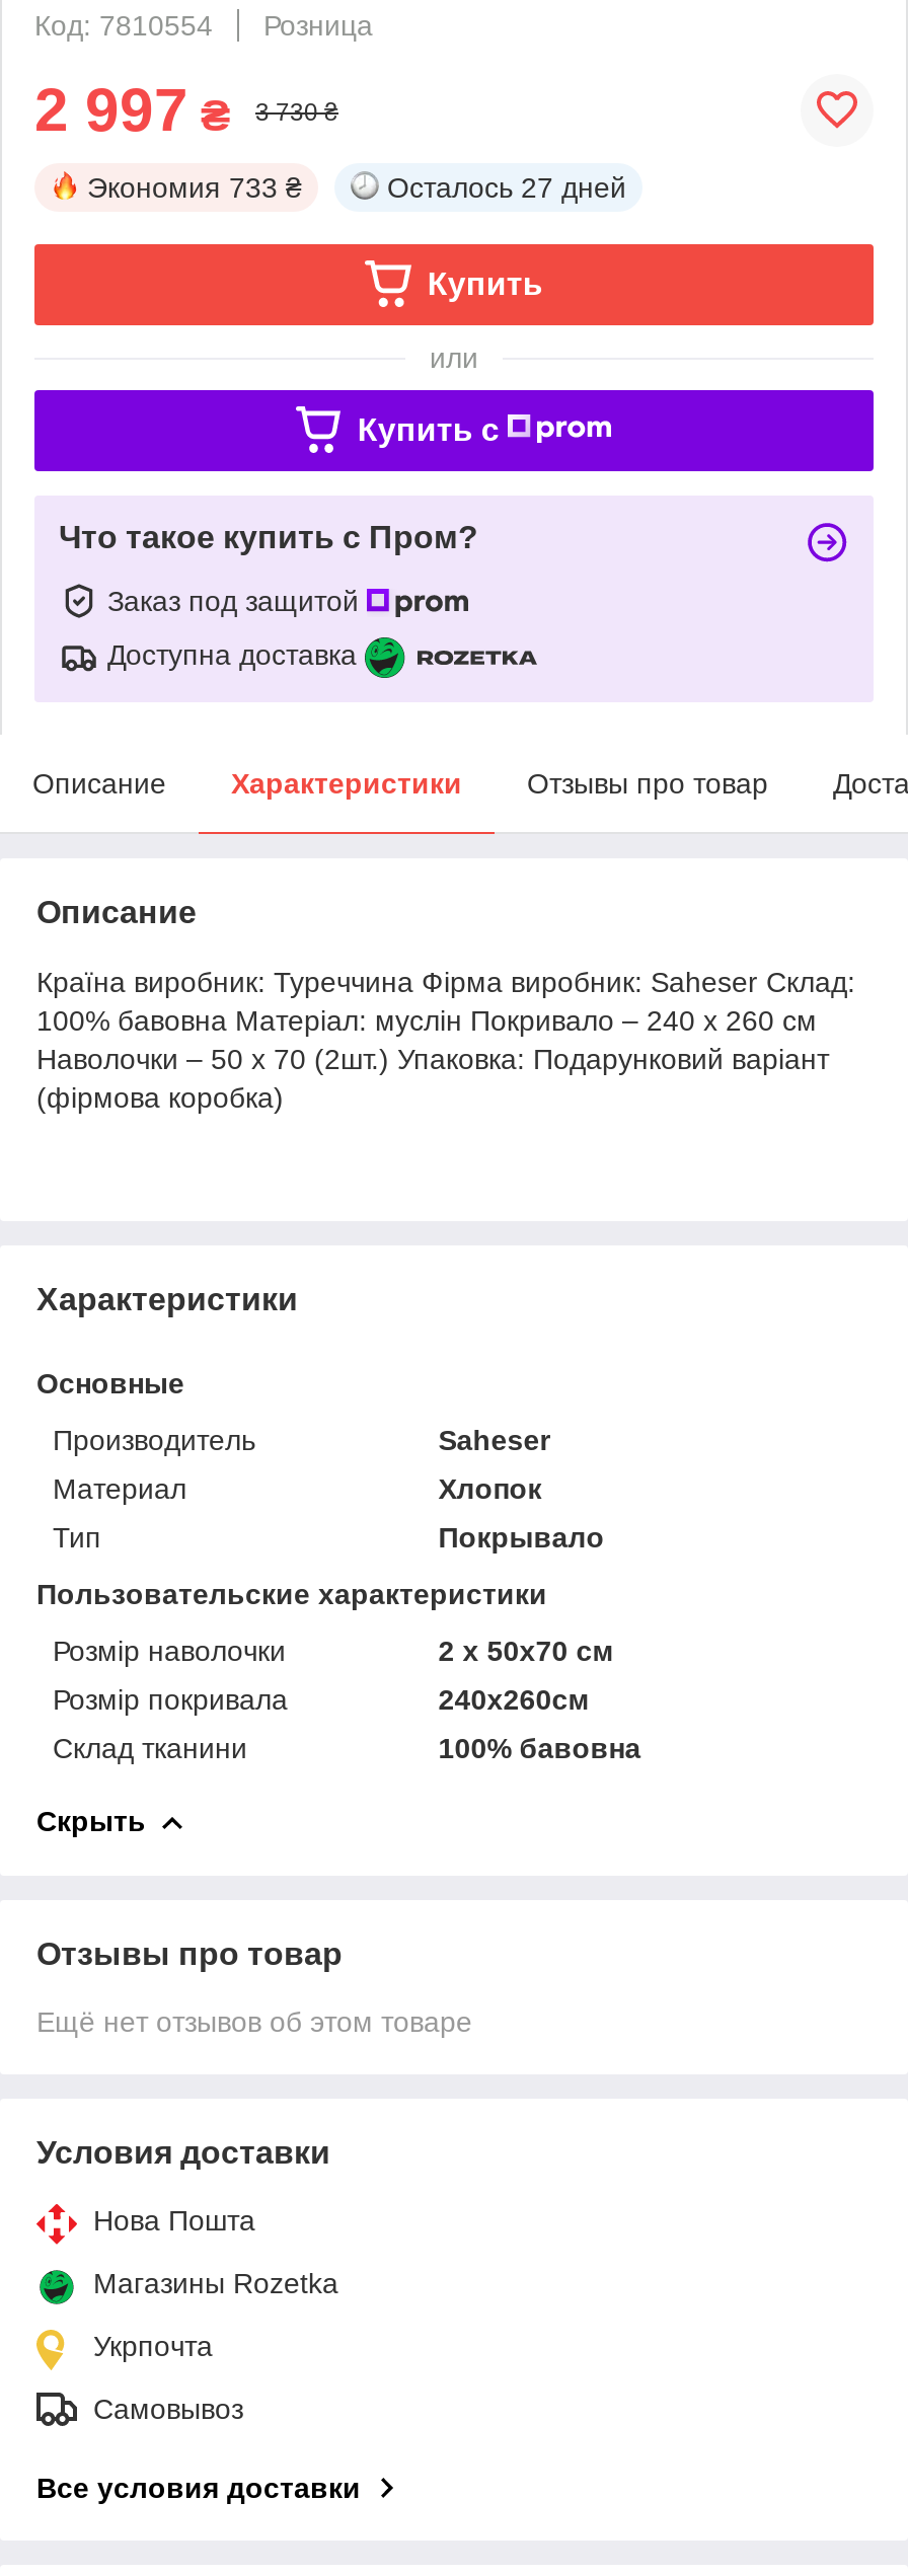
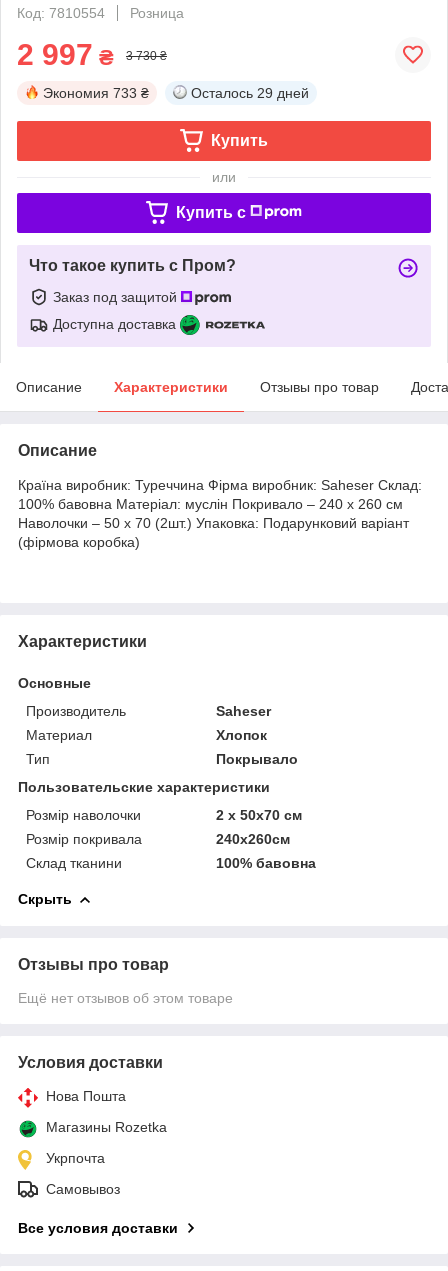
[387,171,626,203] Осталось 27 дней -> [191,85,309,101] Осталось 29 дней

